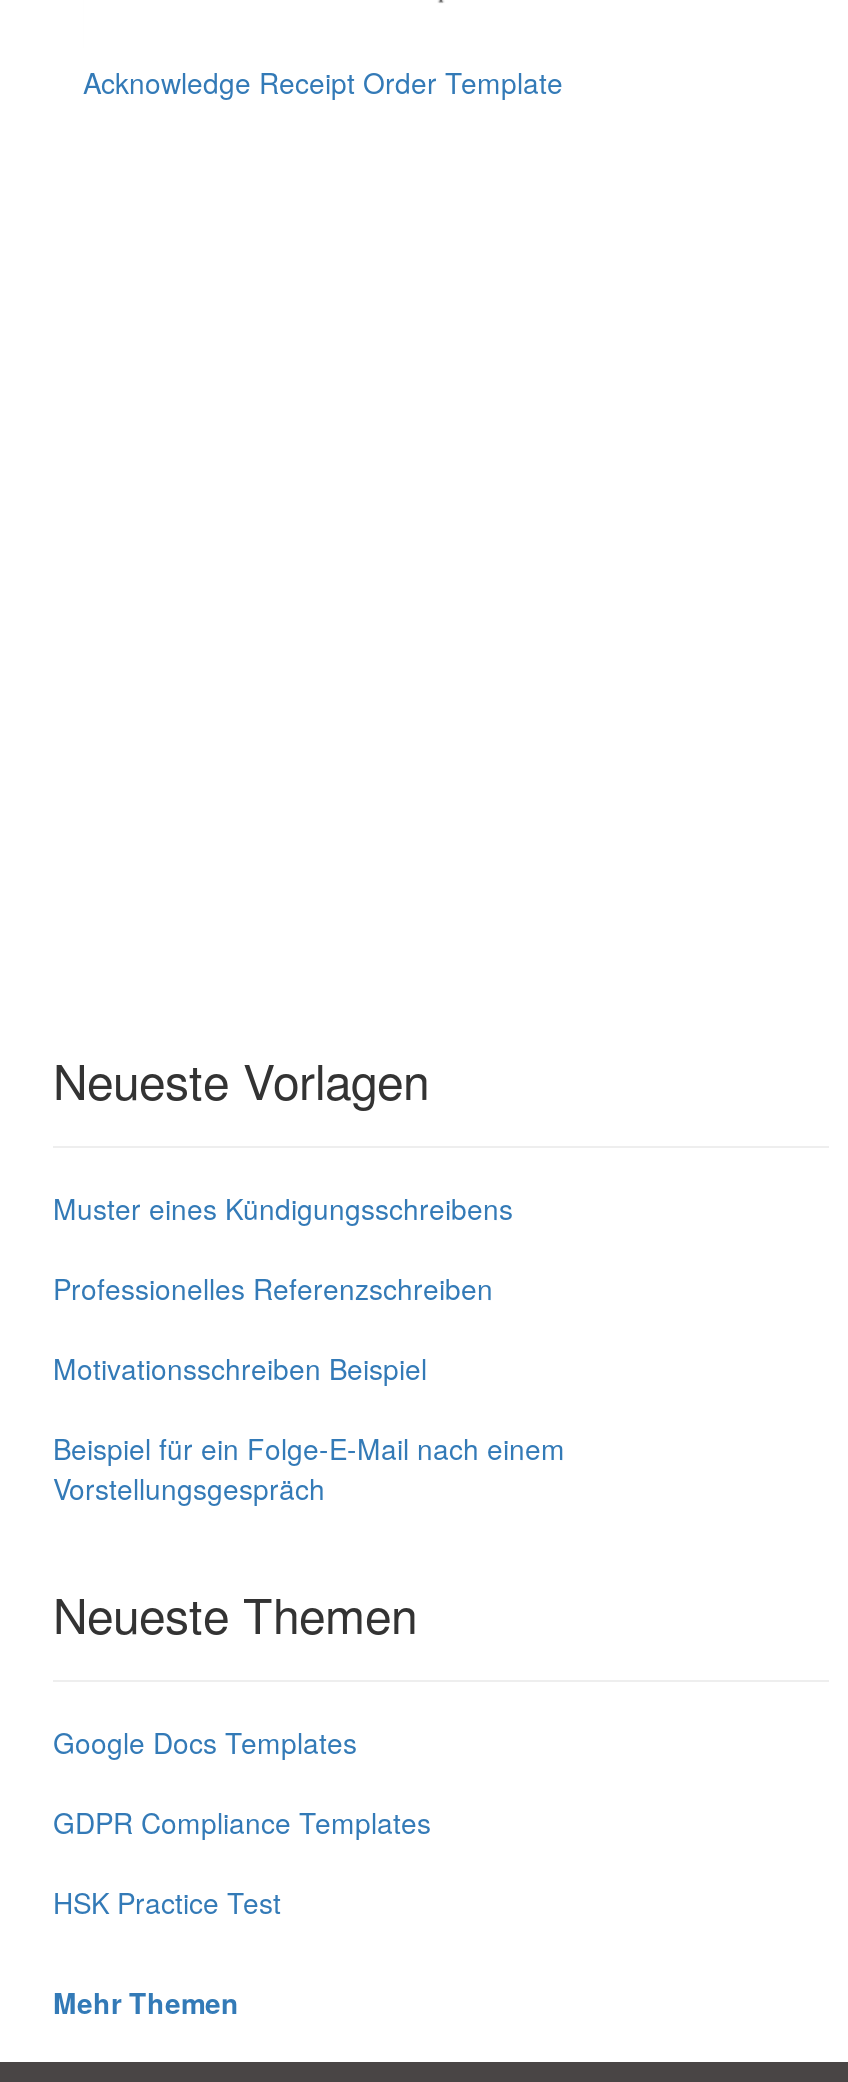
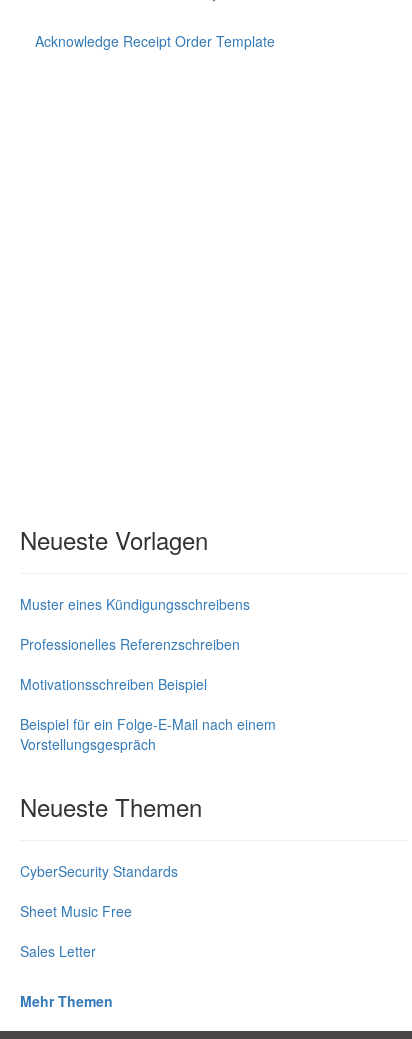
[53,1722,357,1762] Google Docs Templates -> [20,861,178,881] CyberSecurity Standards
[53,1802,431,1842] GDPR Compliance Templates -> [20,901,132,921] Sheet Music Free
[53,1882,281,1922] HSK Practice Test -> [20,941,96,961] Sales Letter

